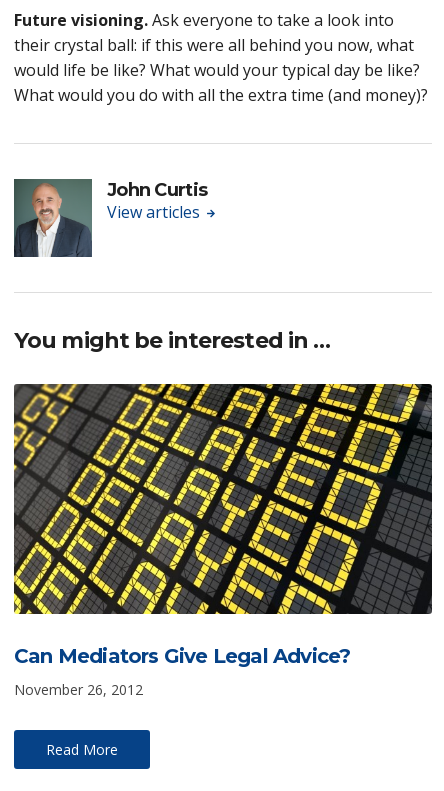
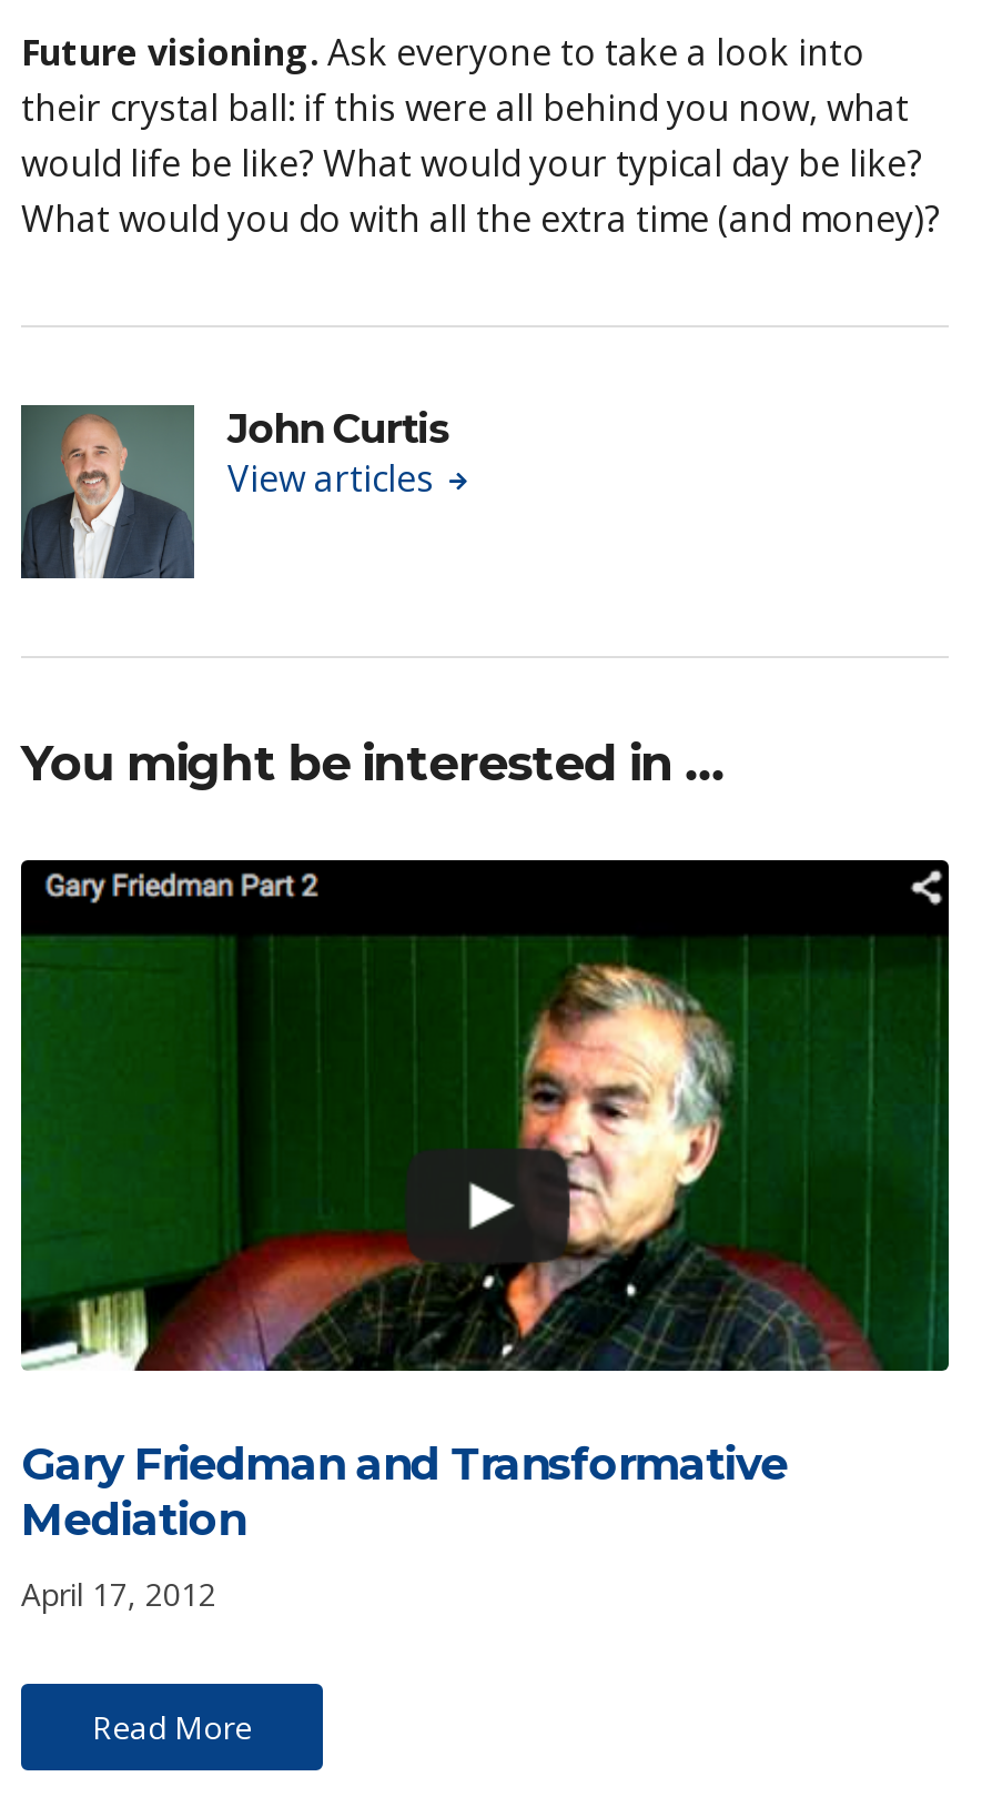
[13,383,433,668] [image] | Can Mediators Give Legal Advice? -> [19,858,949,1546] [image] | Gary Friedman and Transformative | Mediation
[14,680,143,699] November 26, 2012 -> [21,1573,216,1615] April 17, 2012

